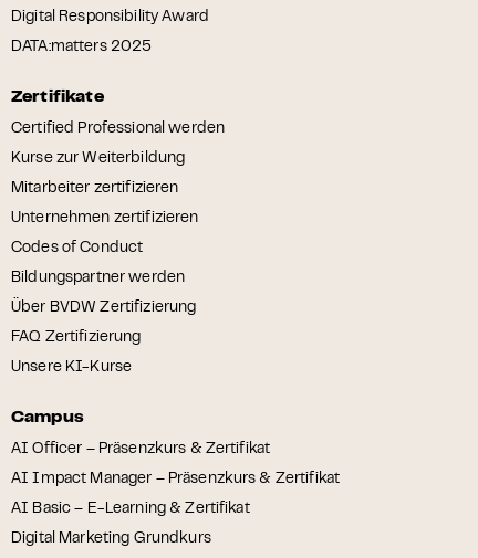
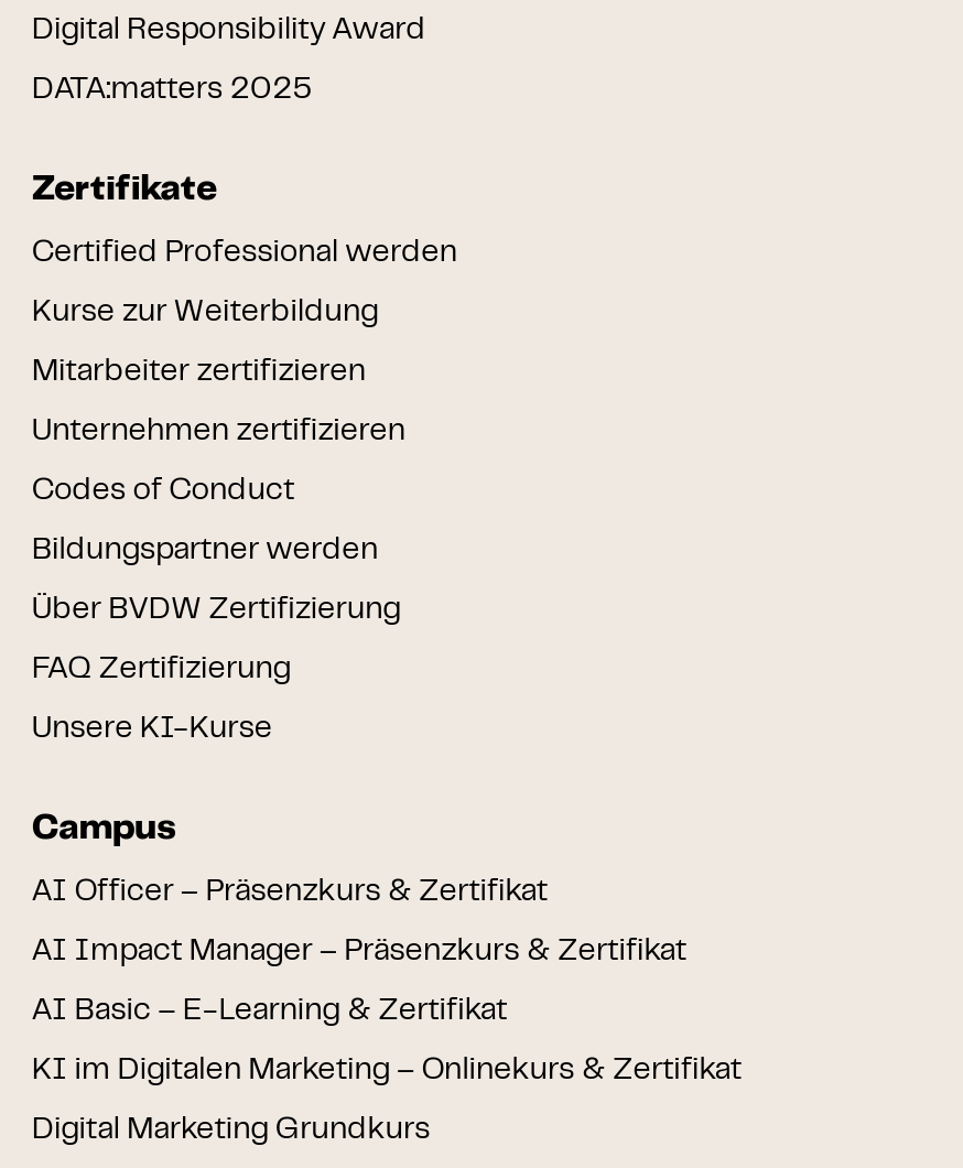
none -> [32,1059,742,1085] KI im Digitalen Marketing – Onlinekurs & Zertifikat

